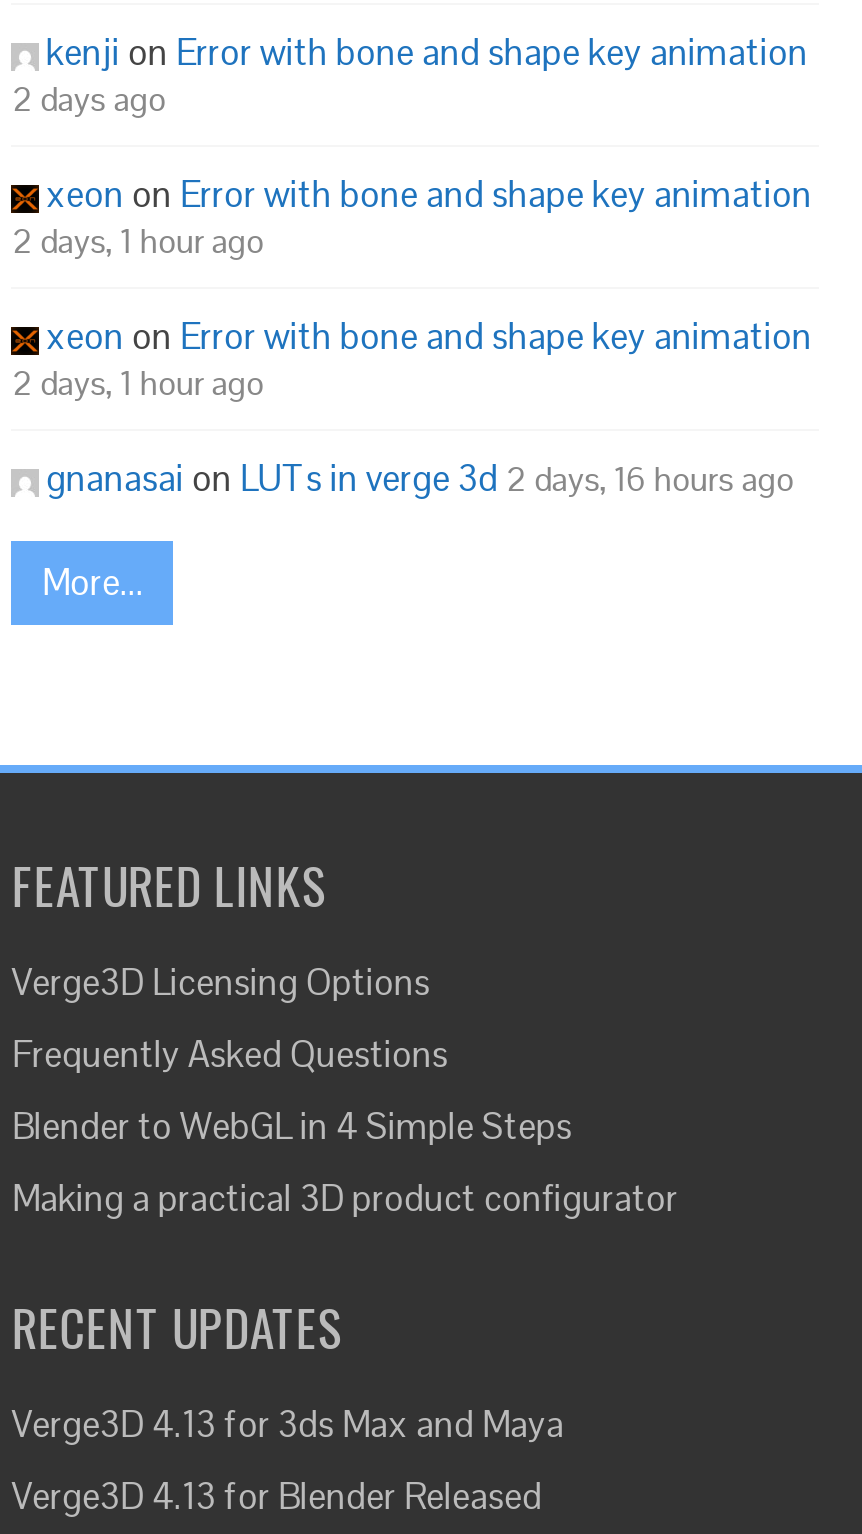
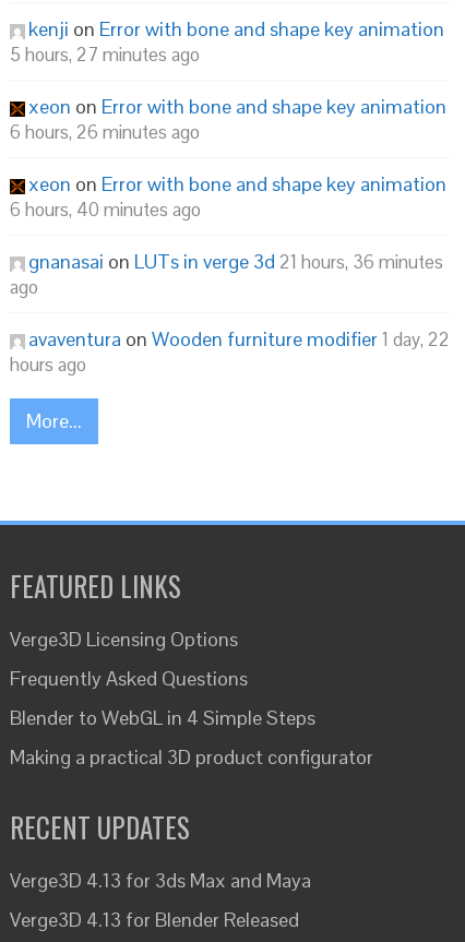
[12,77,166,121] 2 days ago -> [10,43,200,67] 5 hours, 27 minutes ago
[12,219,264,263] 2 days, 1 hour ago -> [10,120,200,144] 6 hours, 26 minutes ago
[12,361,794,501] 2 days, 1 hour ago | gnanasai on LUTs in verge 3d 2 days, 16 hours ago -> [10,198,450,377] 6 hours, 40 minutes ago | gnanasai on LUTs in verge 3d 21 hours, 36 minutes | ago | avaventura on Wooden furniture modifier 1 day, 22 | hours ago

